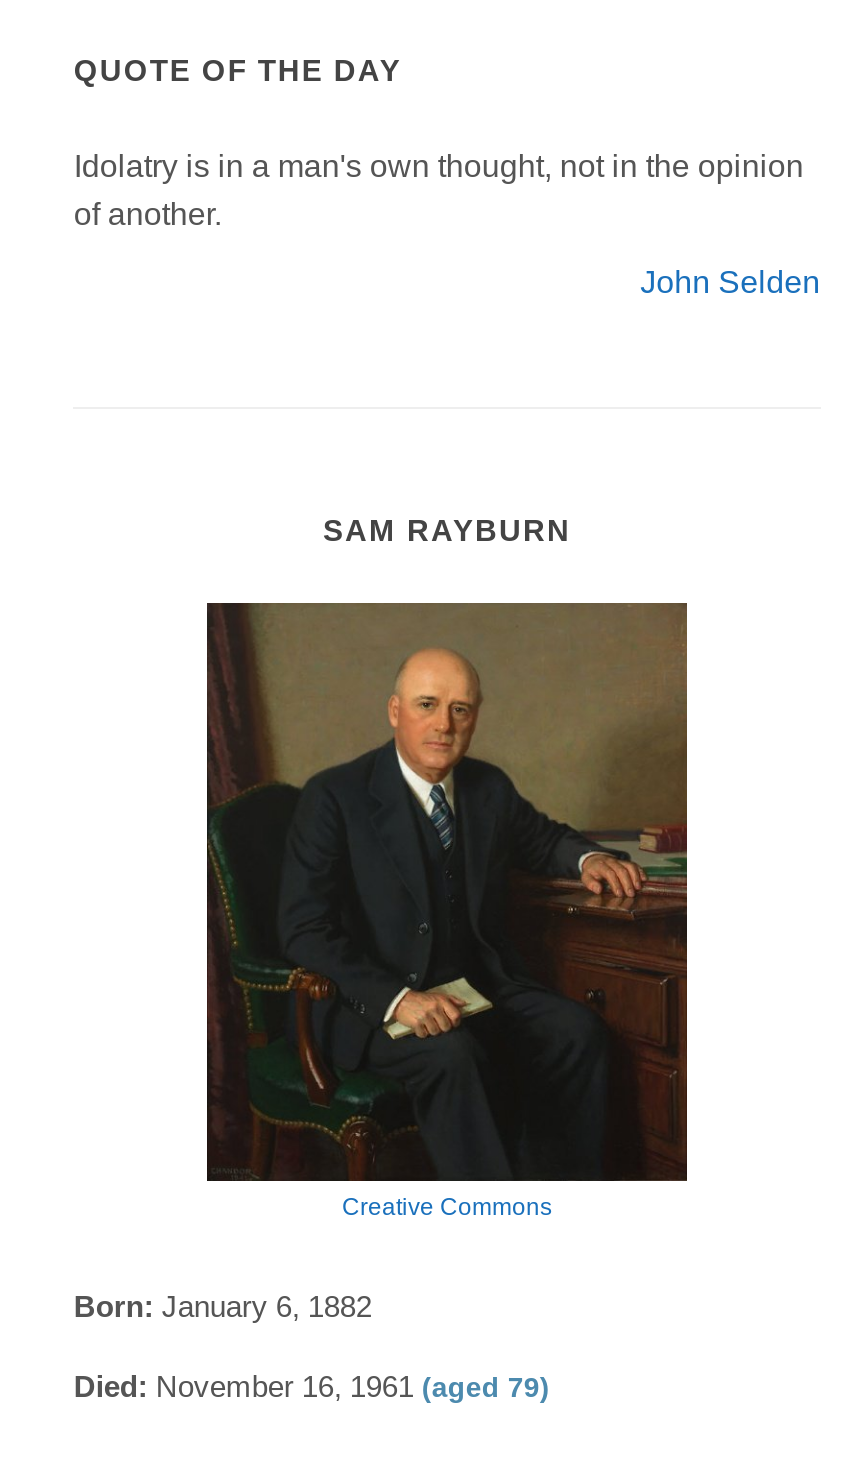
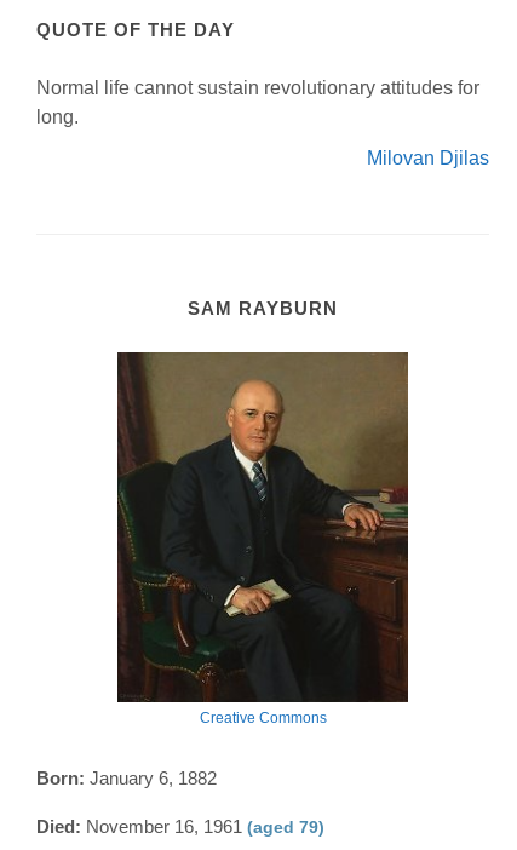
[74,148,804,230] Idolatry is in a man's own thought, not in the opinion | of another. -> [37,77,480,127] Normal life cannot sustain revolutionary attitudes for | long.
[640,264,820,298] John Selden -> [366,147,489,168] Milovan Djilas

